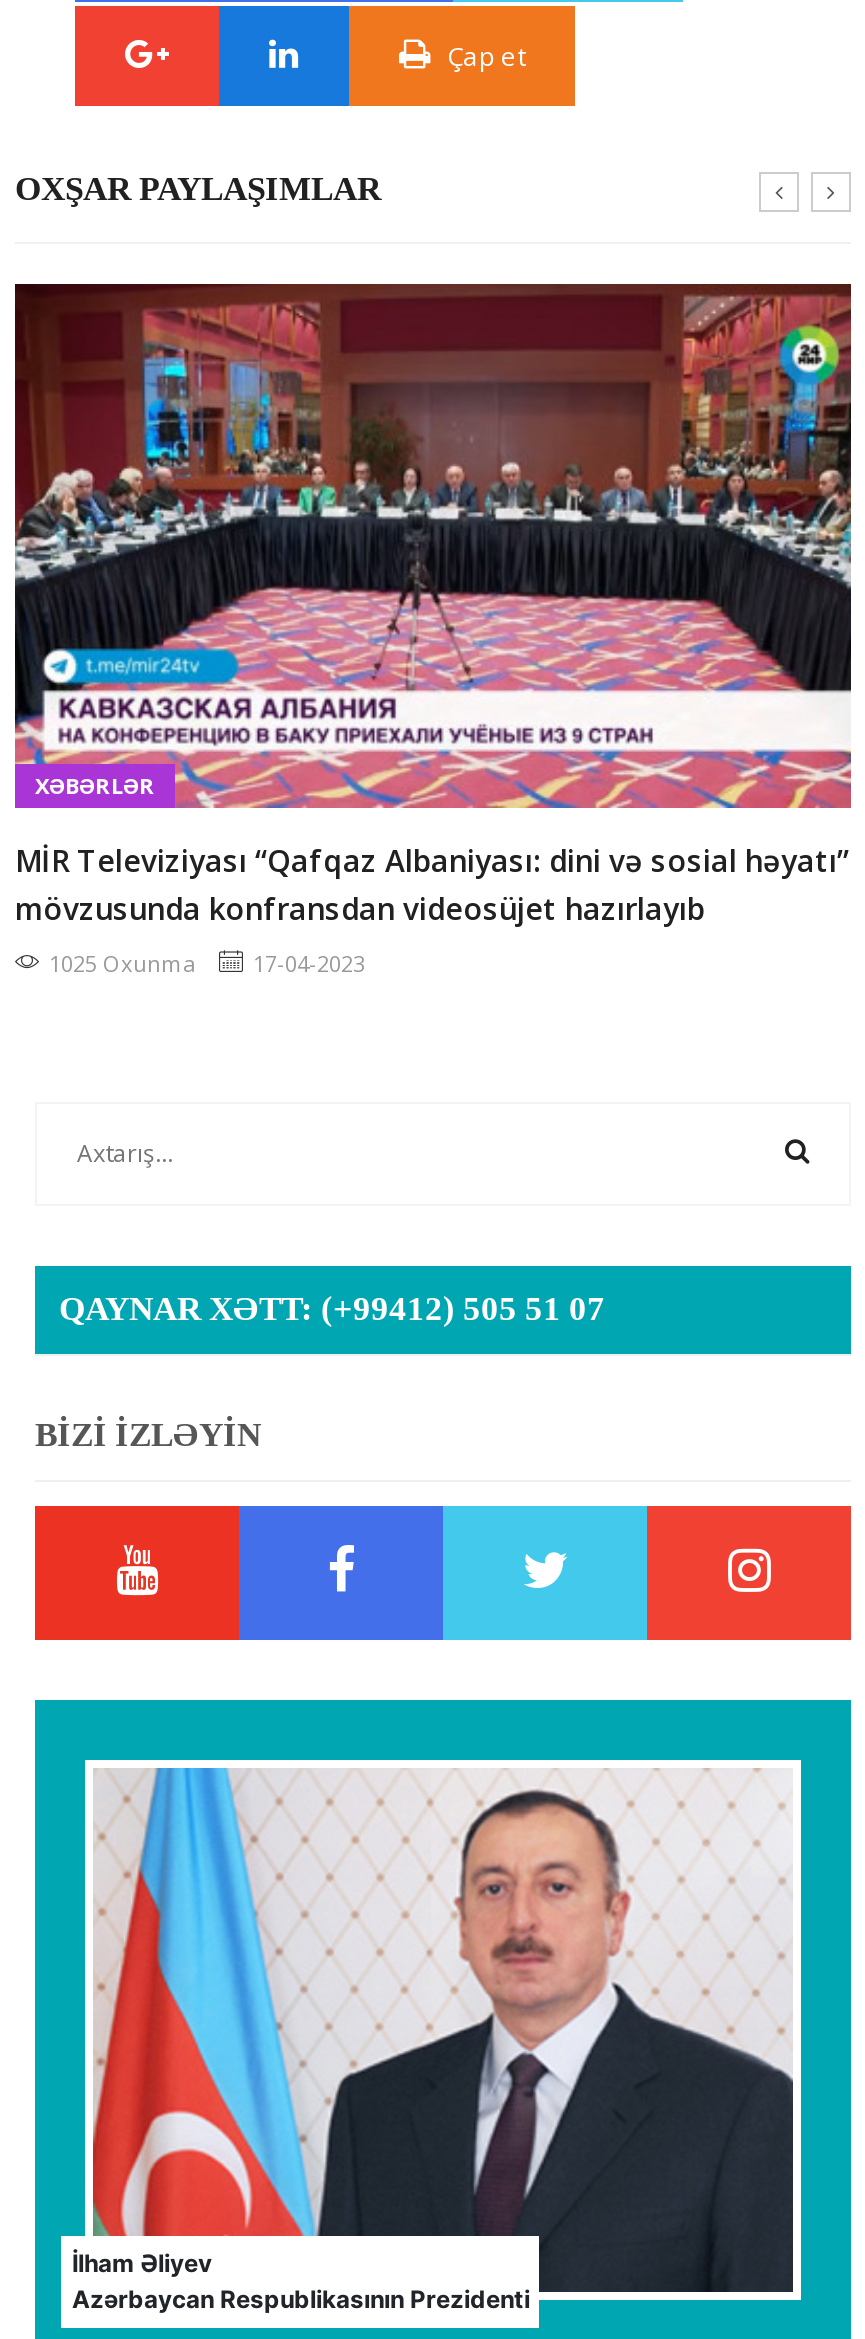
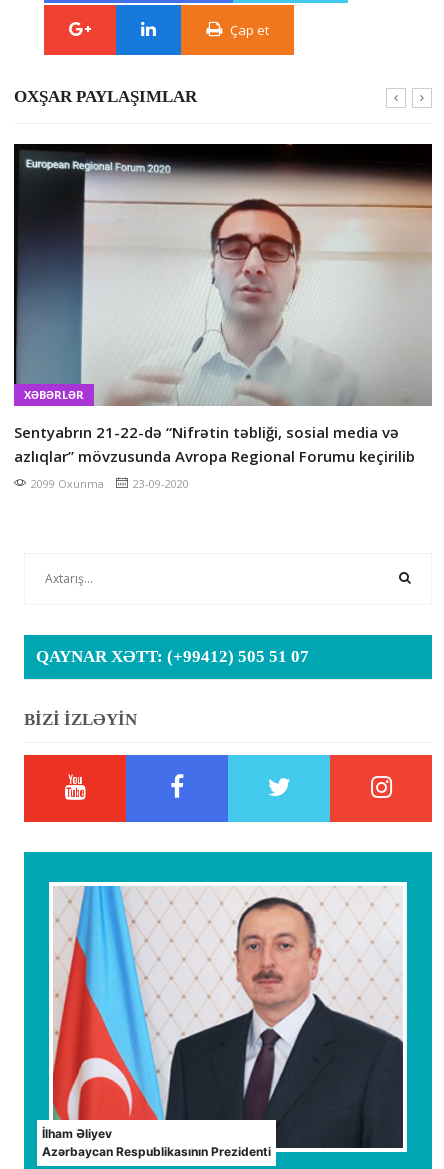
[13,284,853,927] [image] | MİR Televiziyası “Qafqaz Albaniyası: dini və sosial həyatı” | mövzusunda konfransdan videosüjet hazırlayıb -> [13,144,433,466] [image] | Sentyabrın 21-22-də “Nifrətin təbliği, sosial media və | azlıqlar” mövzusunda Avropa Regional Forumu keçirilib
[49,947,365,977] 1025 Oxunma | 17-04-2023 -> [31,476,189,491] 2099 Oxunma | 23-09-2020

